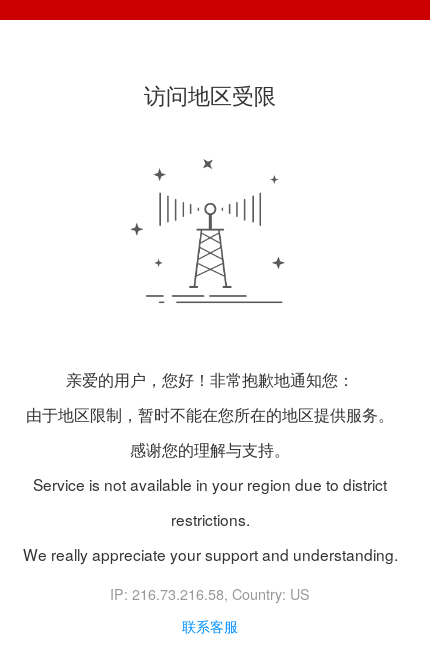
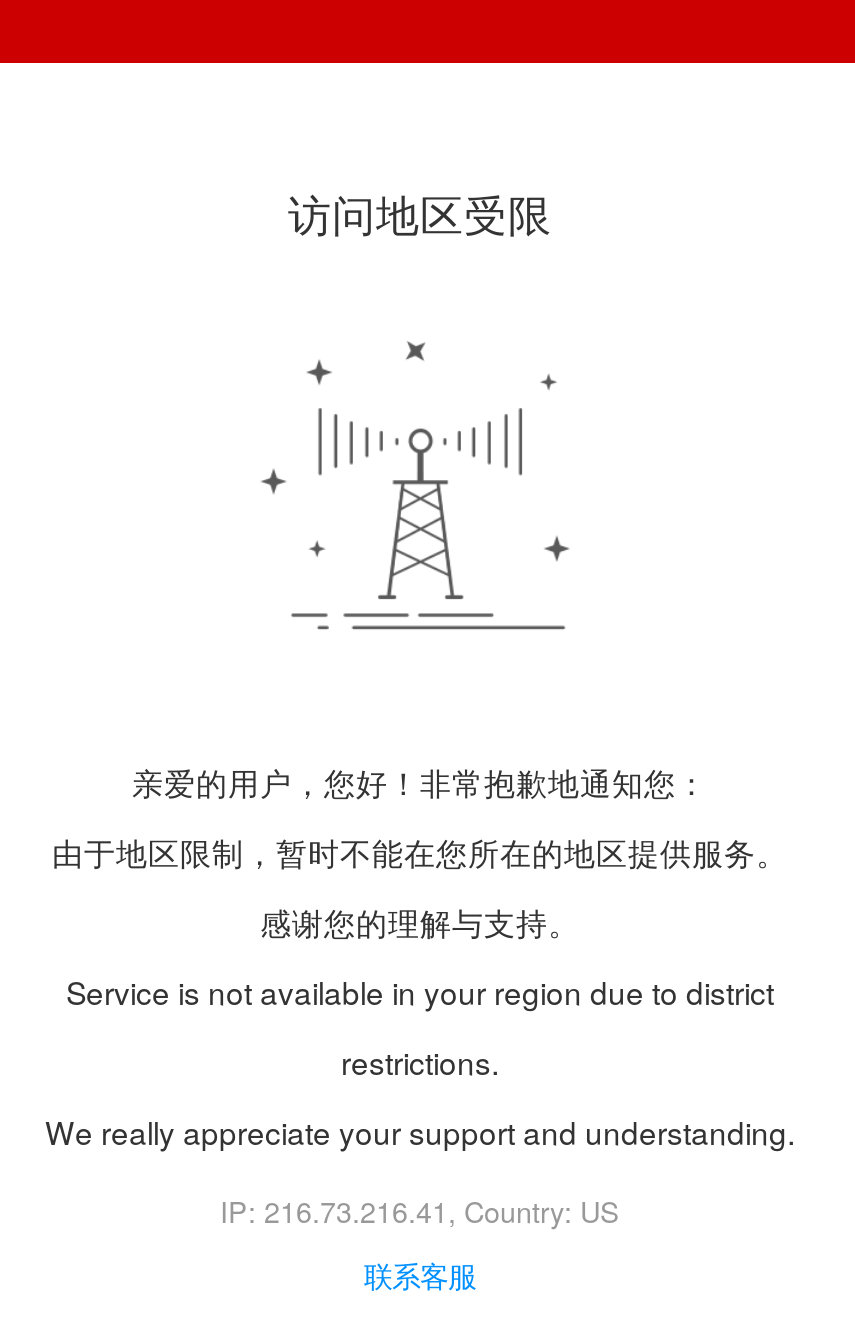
[110,584,310,604] IP: 216.73.216.58, Country: US -> [220,1192,620,1232] IP: 216.73.216.41, Country: US

